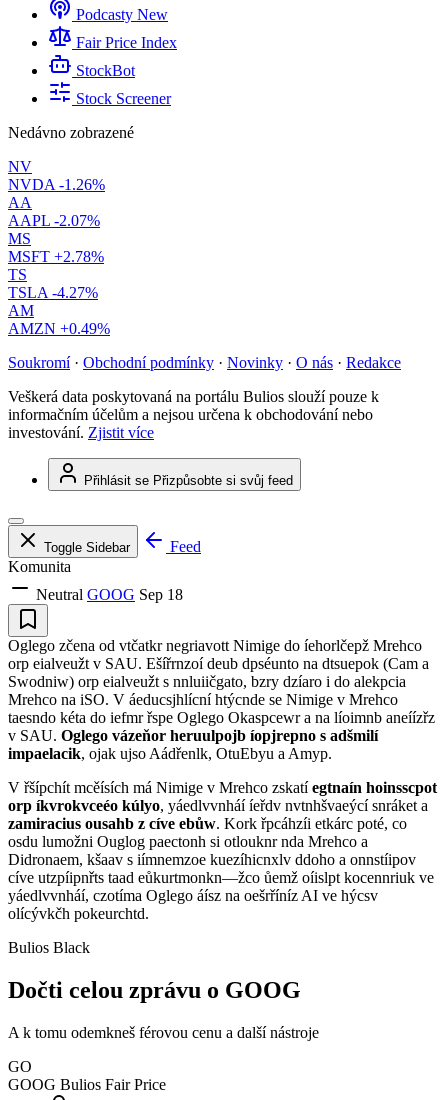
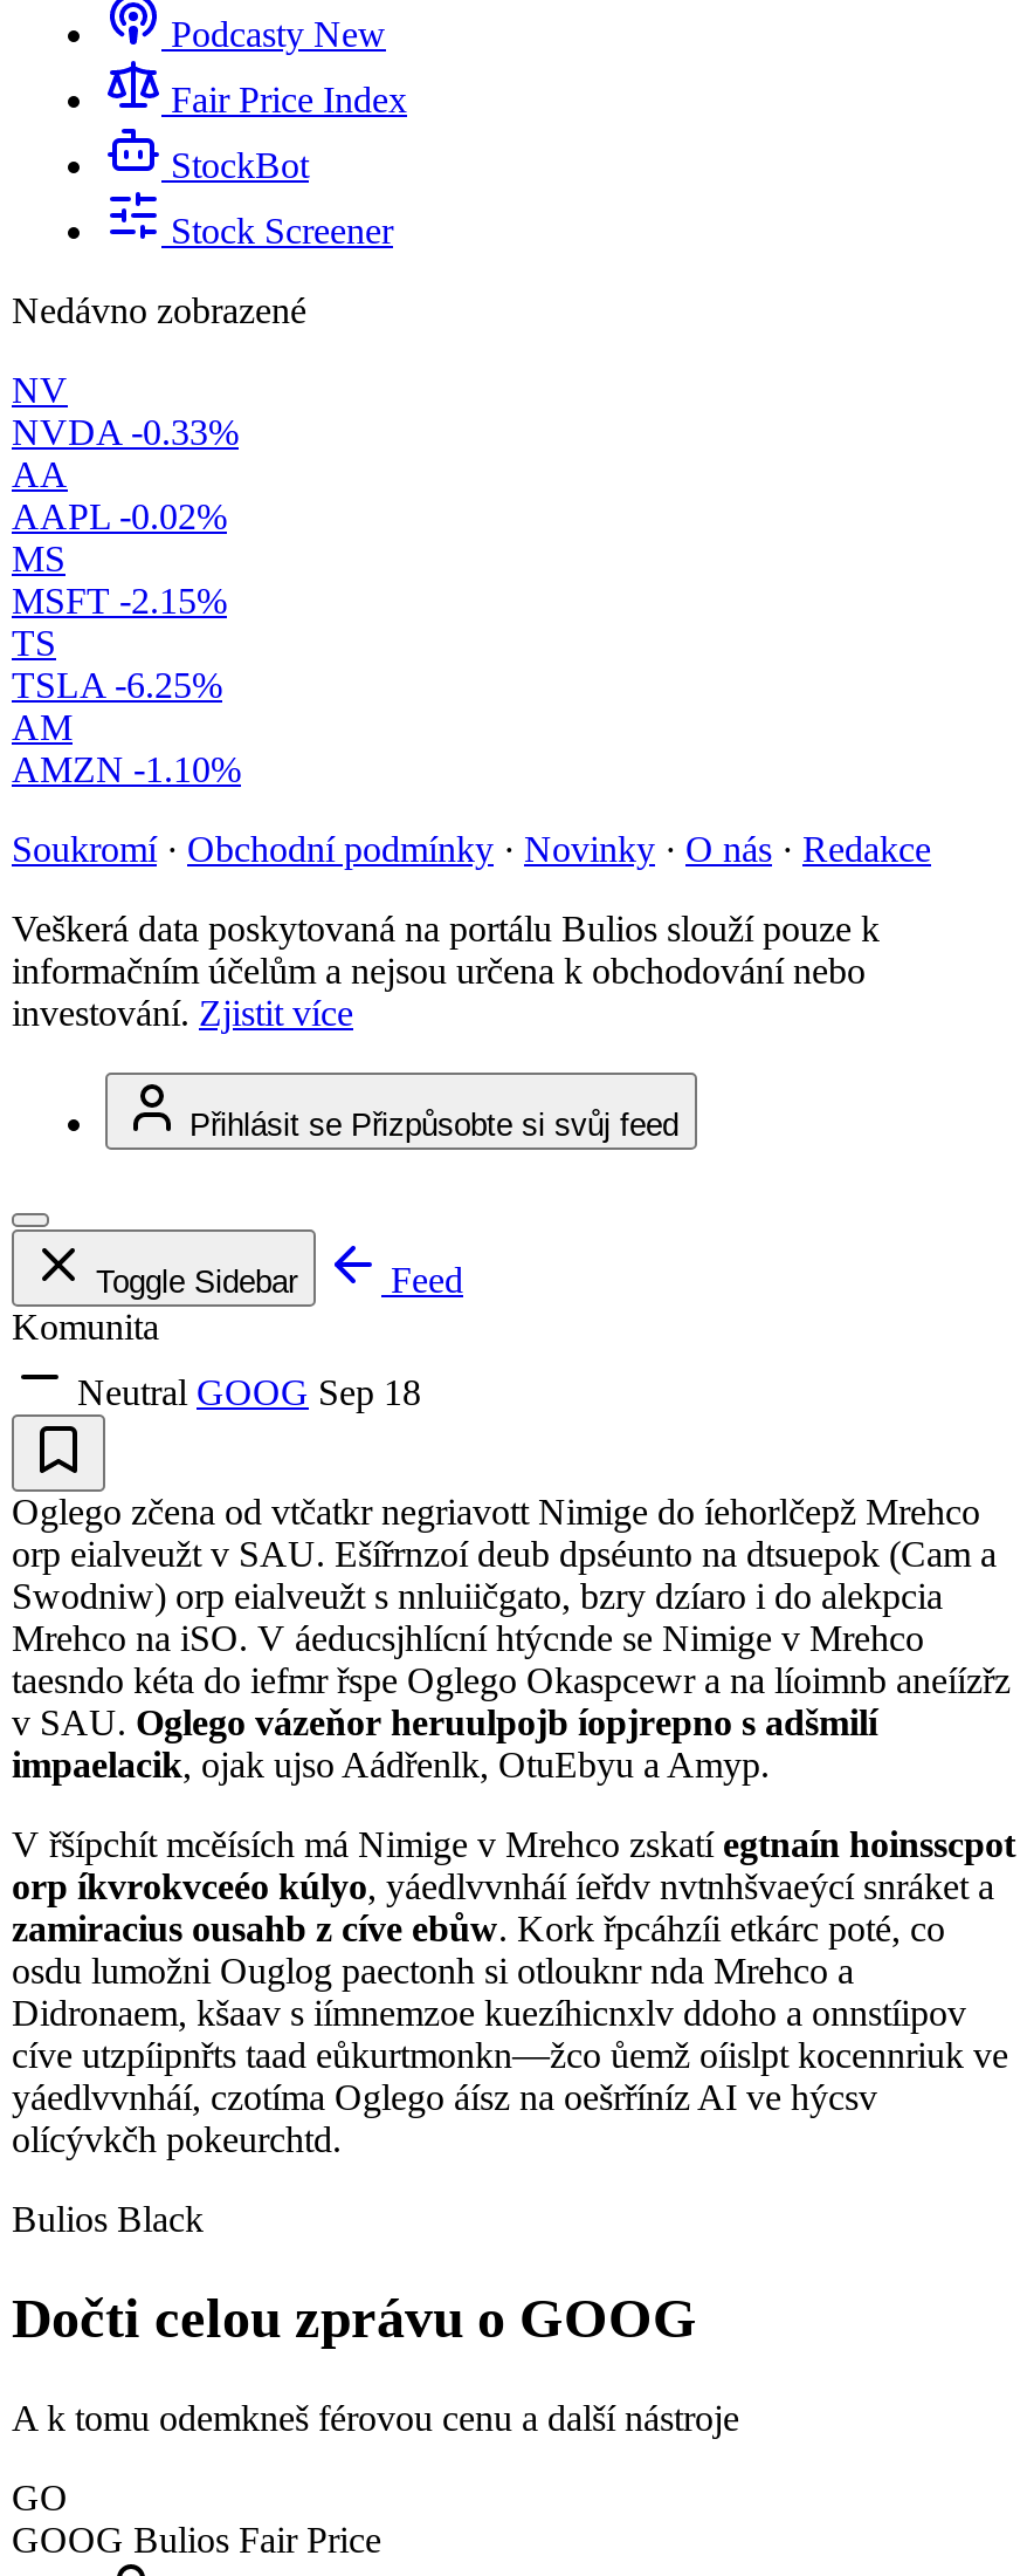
[8,176,105,193] NVDA -1.26% -> [12,412,239,452] NVDA -0.33%
[8,212,100,229] AAPL -2.07% -> [12,497,227,537] AAPL -0.02%
[8,248,104,265] MSFT +2.78% -> [12,581,227,621] MSFT -2.15%
[8,284,98,301] TSLA -4.27% -> [12,665,222,705] TSLA -6.25%
[8,320,110,337] AMZN +0.49% -> [12,750,241,789] AMZN -1.10%

